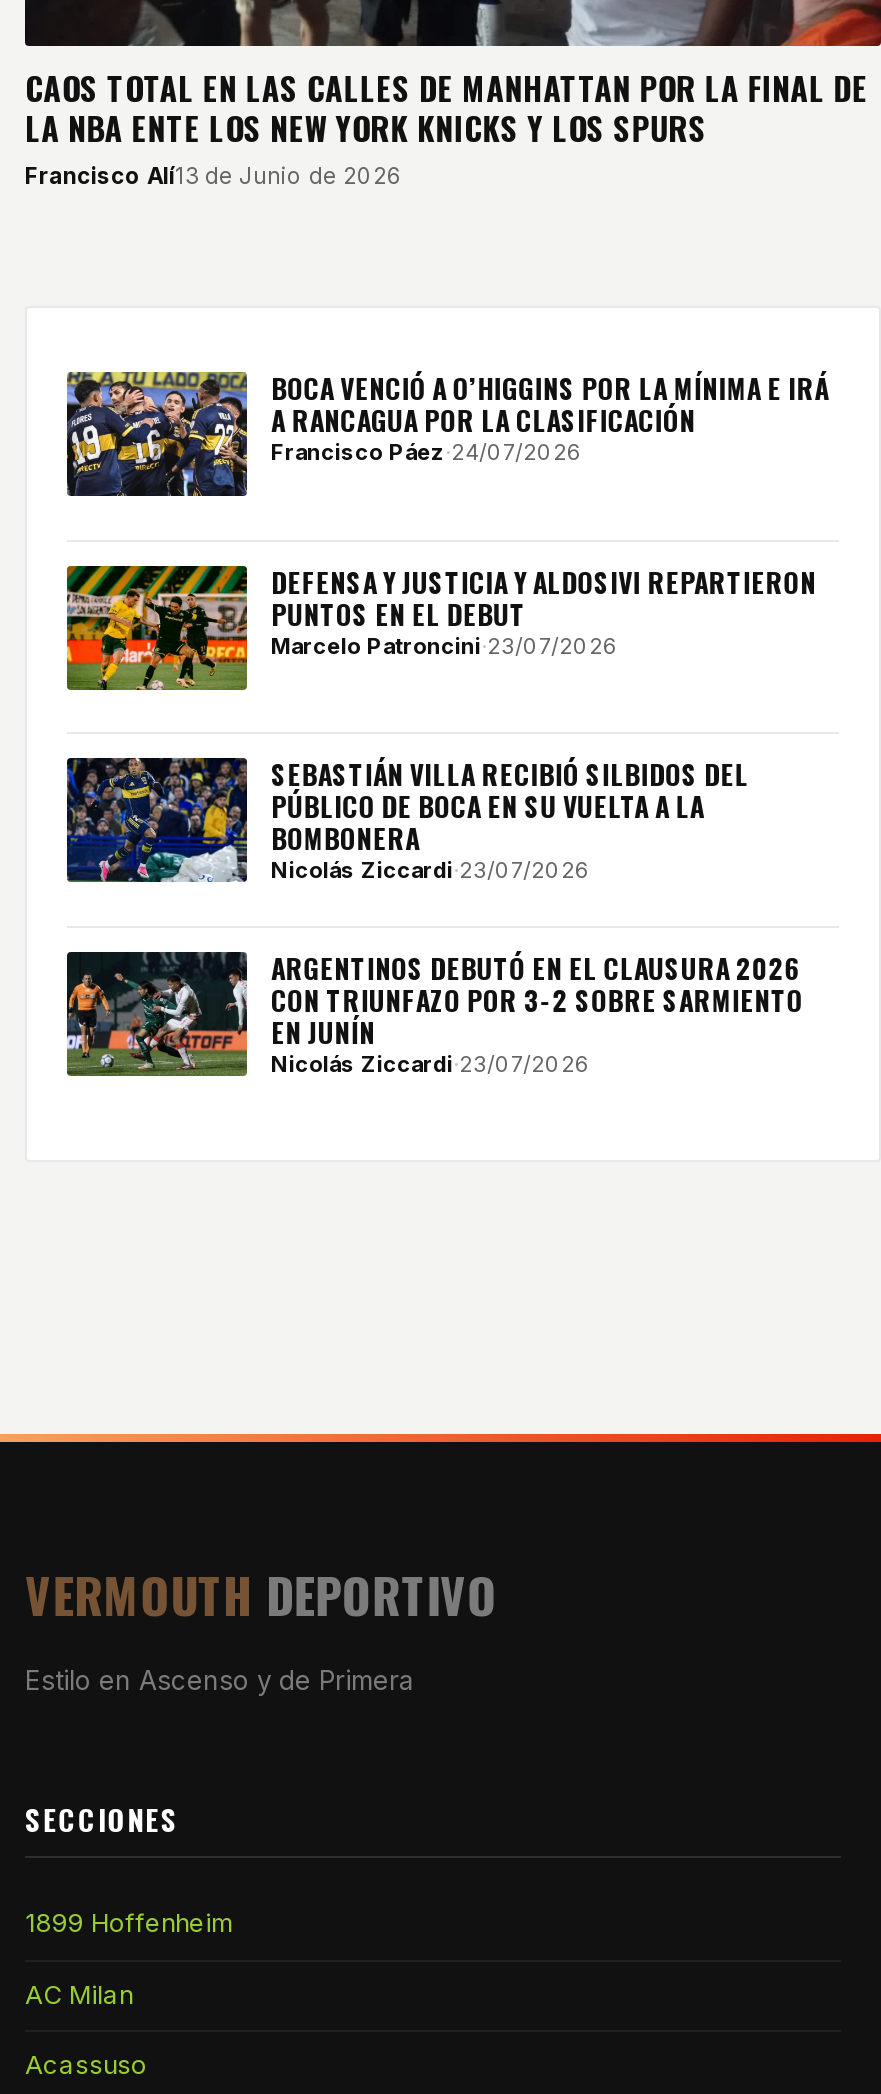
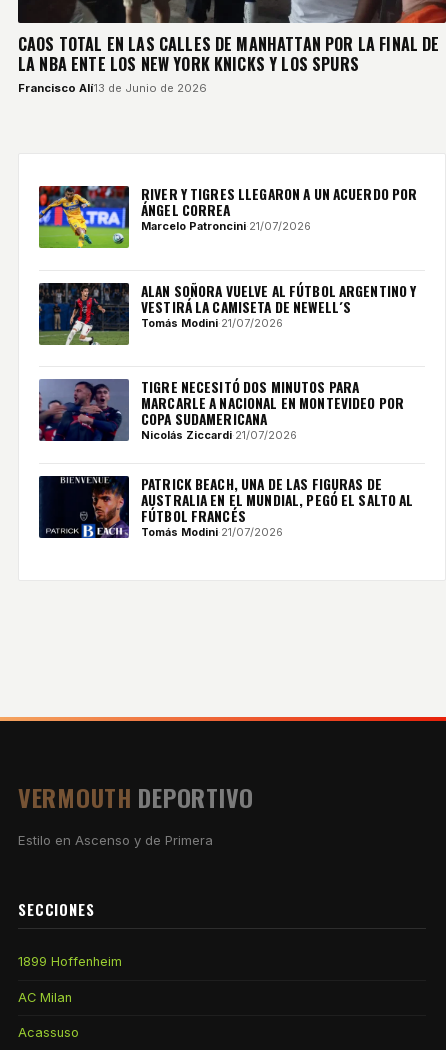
[65,369,829,498] [image] | BOCA VENCIÓ A O’HIGGINS POR LA MÍNIMA E IRÁ | A RANCAGUA POR LA CLASIFICACIÓN | Francisco Páez · 24/07/2026 -> [38,184,417,249] [image] | RIVER Y TIGRES LLEGARON A UN ACUERDO POR | ÁNGEL CORREA | Marcelo Patroncini · 21/07/2026
[65,562,816,690] [image] | DEFENSA Y JUSTICIA Y ALDOSIVI REPARTIERON | PUNTOS EN EL DEBUT | Marcelo Patroncini · 23/07/2026 -> [38,281,416,345] [image] | ALAN SOÑORA VUELVE AL FÚTBOL ARGENTINO Y | VESTIRÁ LA CAMISETA DE NEWELL´S | Tomás Modini · 21/07/2026
[65,755,749,885] [image] | SEBASTIÁN VILLA RECIBIÓ SILBIDOS DEL | PÚBLICO DE BOCA EN SU VUELTA A LA | BOMBONERA | Nicolás Ziccardi · 23/07/2026 -> [38,377,404,442] [image] | TIGRE NECESITÓ DOS MINUTOS PARA | MARCARLE A NACIONAL EN MONTEVIDEO POR | COPA SUDAMERICANA | Nicolás Ziccardi · 21/07/2026
[67,948,803,1078] [image] | ARGENTINOS DEBUTÓ EN EL CLAUSURA 2026 | CON TRIUNFAZO POR 3-2 SOBRE SARMIENTO | EN JUNÍN | Nicolás Ziccardi · 23/07/2026 -> [38,474,414,539] [image] | PATRICK BEACH, UNA DE LAS FIGURAS DE | AUSTRALIA EN EL MUNDIAL, PEGÓ EL SALTO AL | FÚTBOL FRANCÉS | Tomás Modini · 21/07/2026

